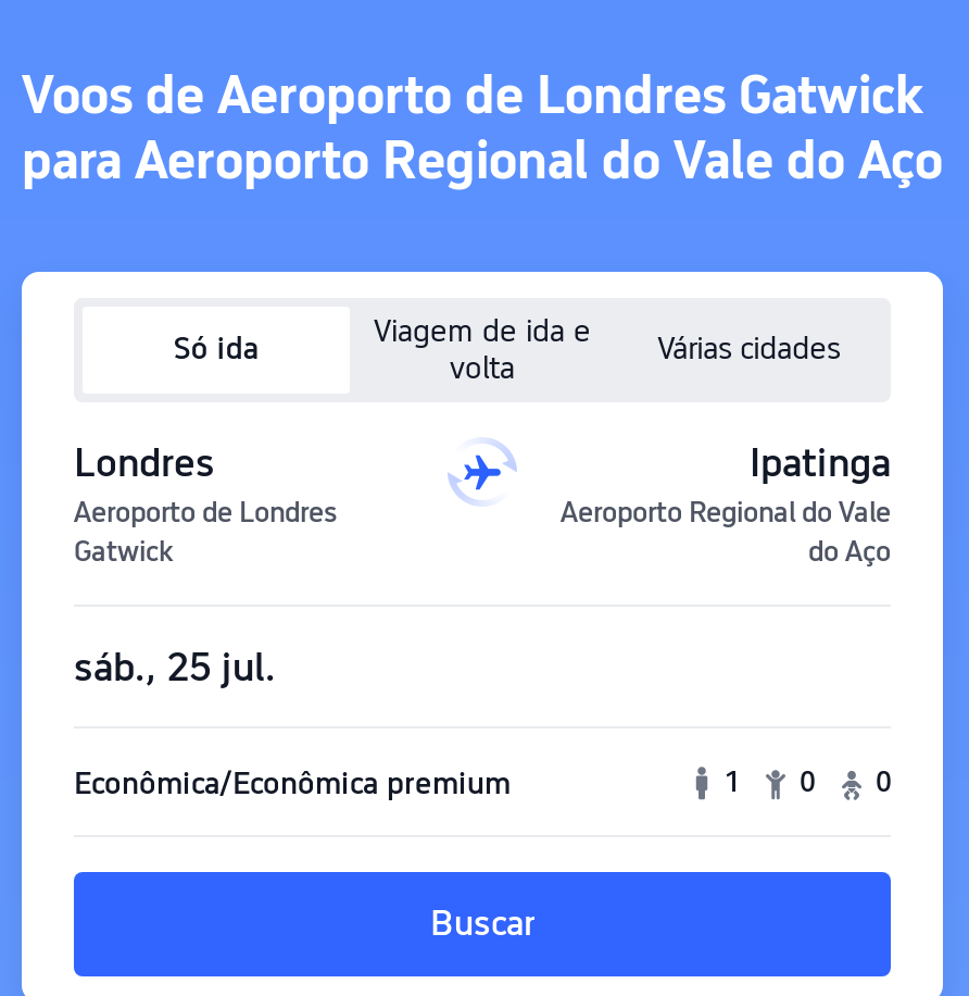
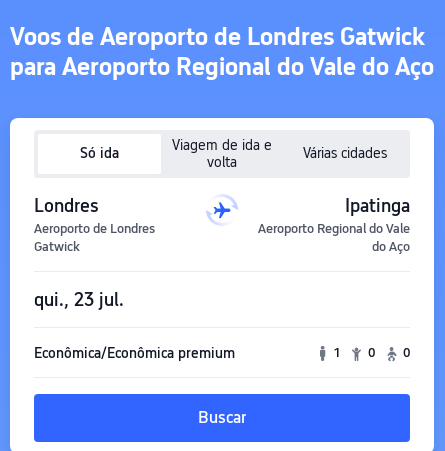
[74,643,276,688] sáb., 25 jul. -> [34,288,124,309] qui., 23 jul.

